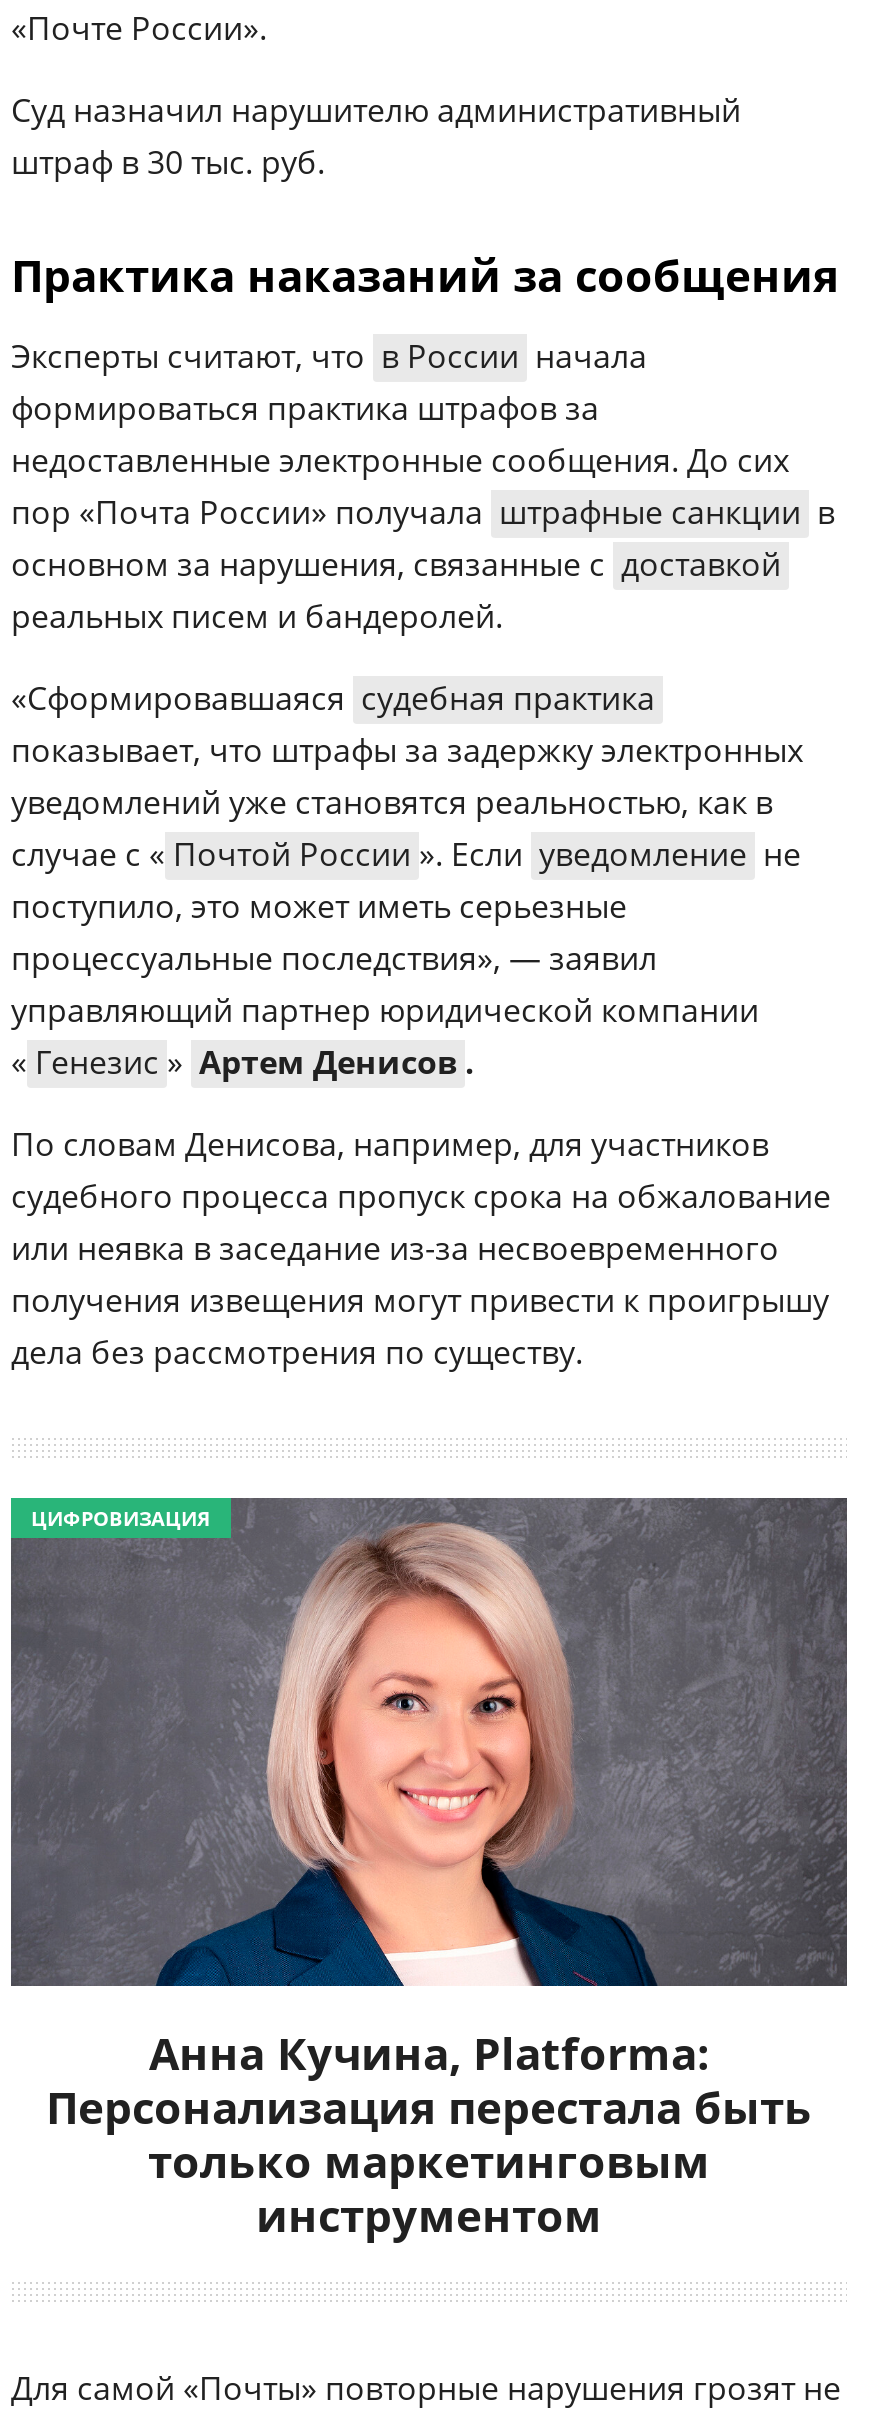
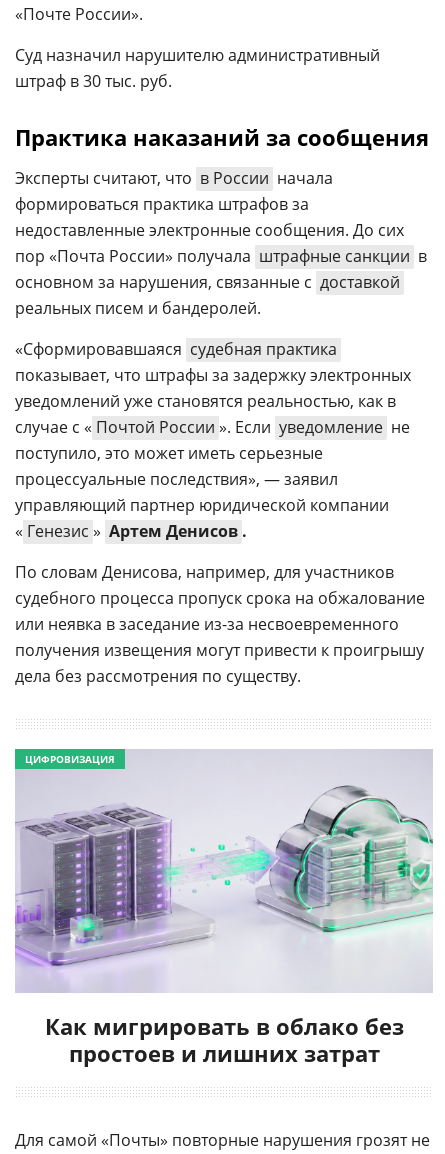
[9,1496,849,2244] [image] | Анна Кучина, Platforma: | Персонализация перестала быть | только маркетинговым | инструментом -> [14,749,434,1068] [image] | Как мигрировать в облако без | простоев и лишних затрат

